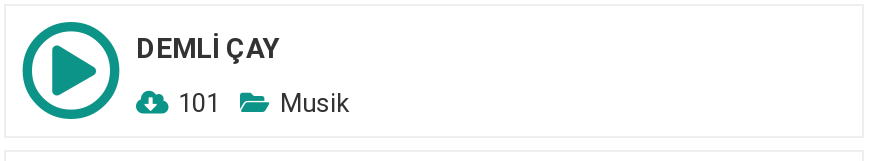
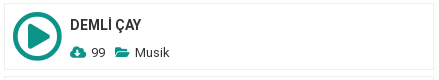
[178,88,350,118] 101 Musik -> [91,45,170,60] 99 Musik

